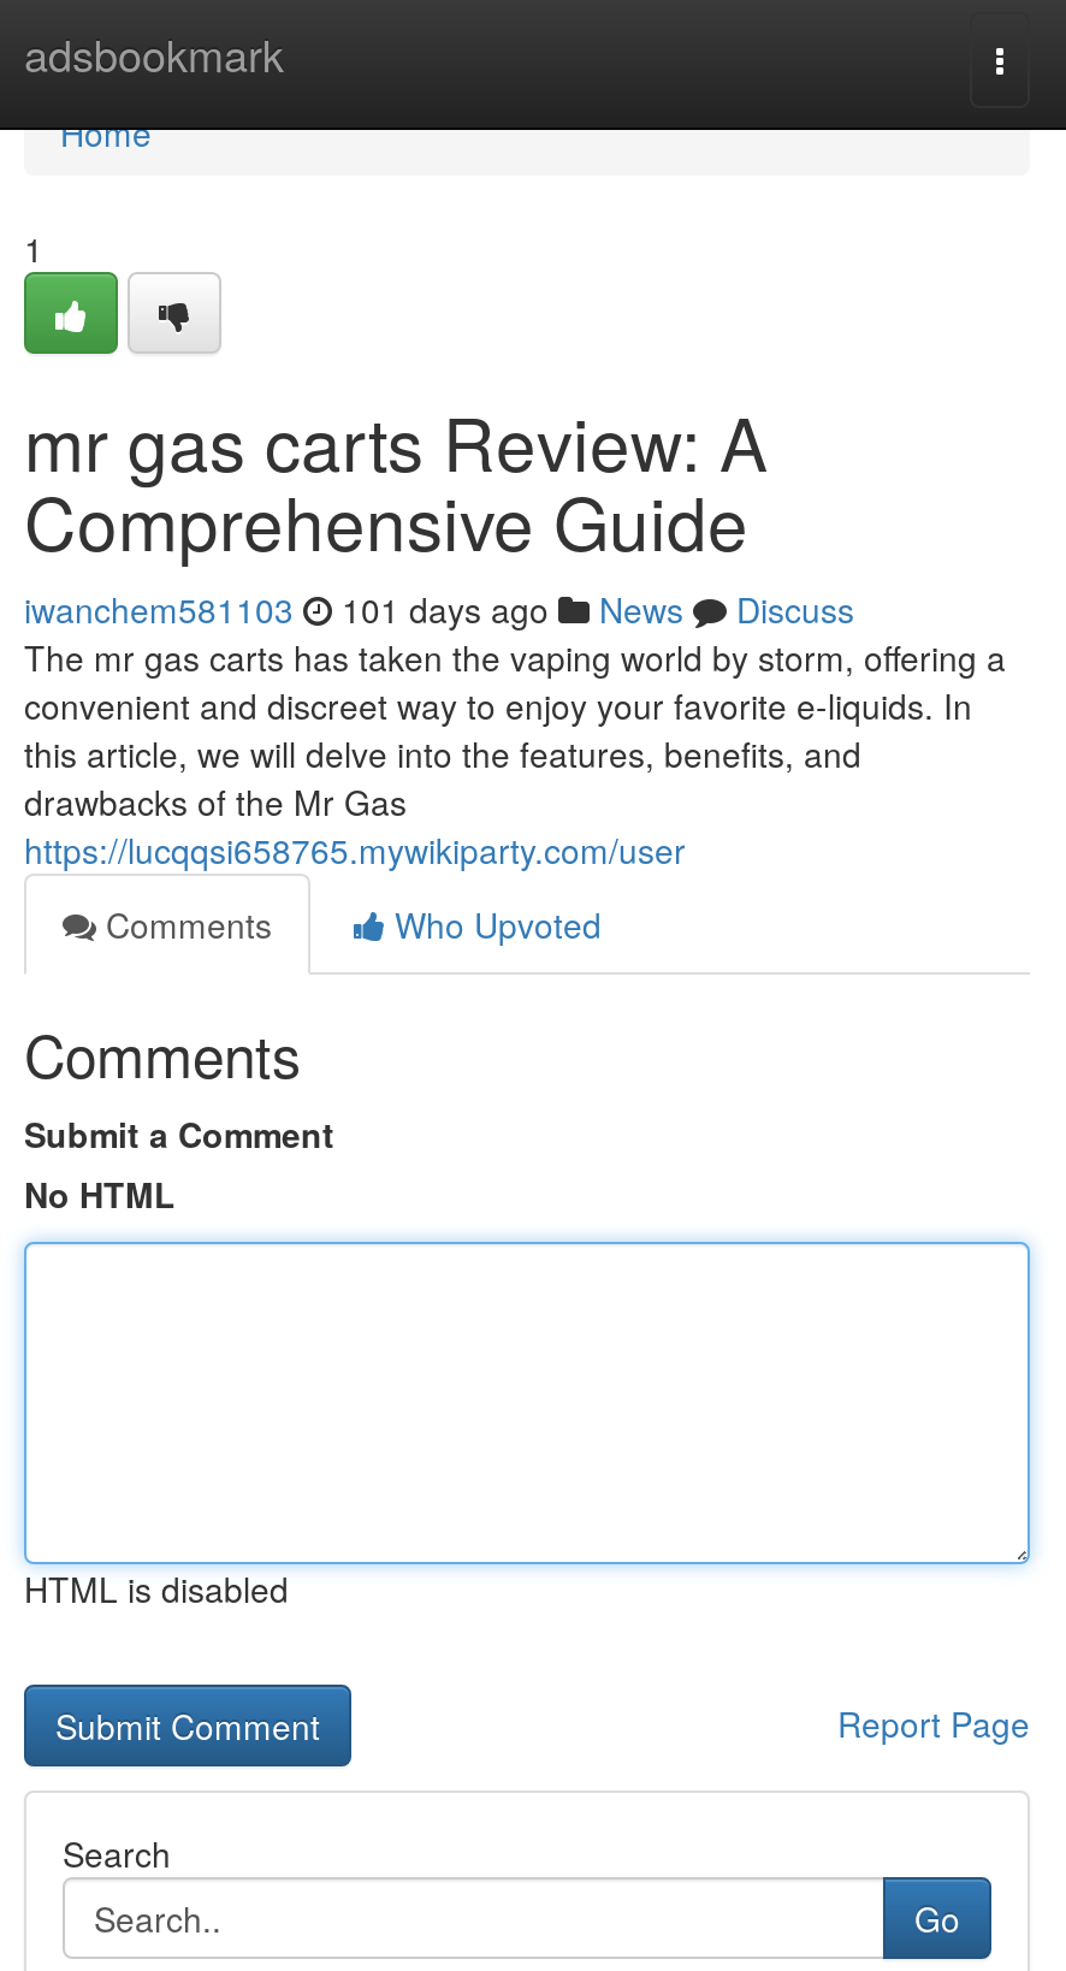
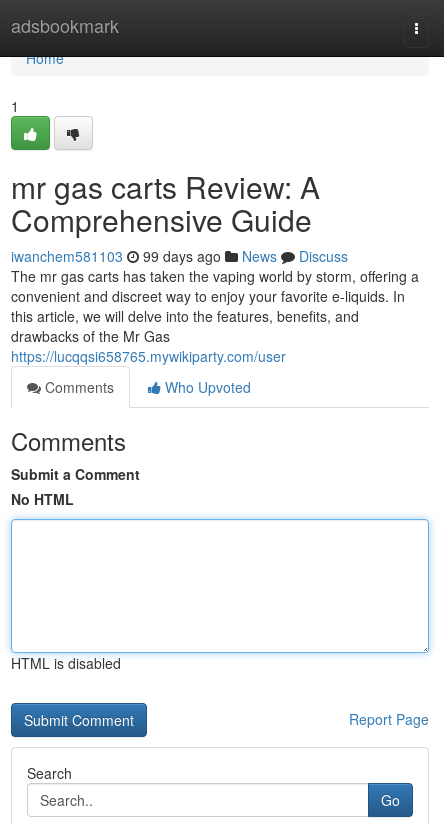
[24,585,854,633] iwanchem581103 101 days ago News Discuss -> [11,246,348,266] iwanchem581103 99 days ago News Discuss

